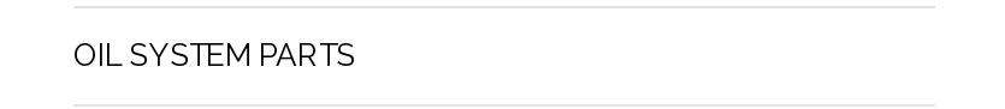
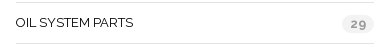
none -> [350,16,366,31] 29

